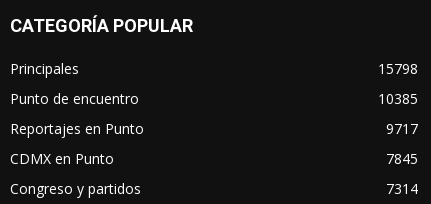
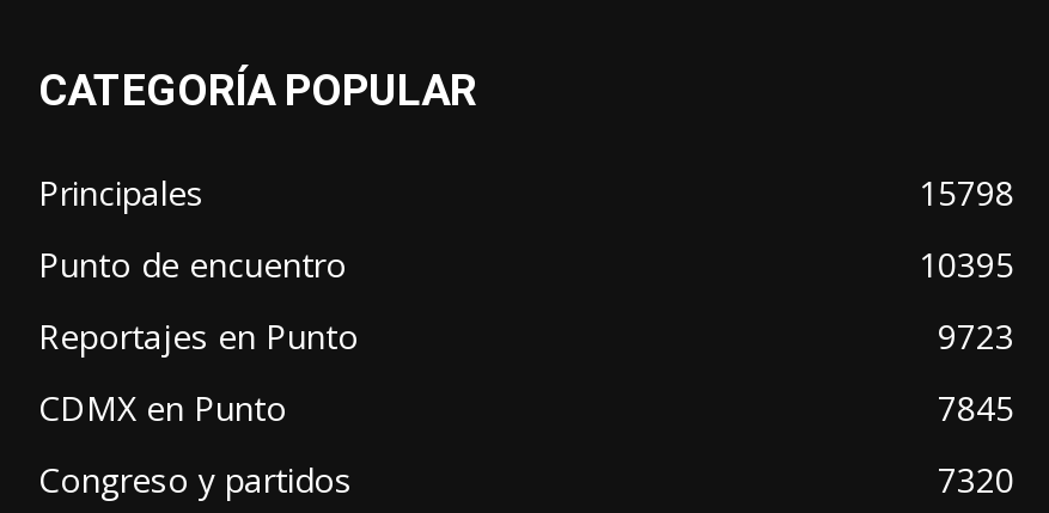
[378,89,418,108] 10385 -> [919,241,1014,287] 10395
[386,119,418,138] 9717 -> [938,313,1014,358] 9723
[386,179,418,198] 7314 -> [938,456,1014,502] 7320

